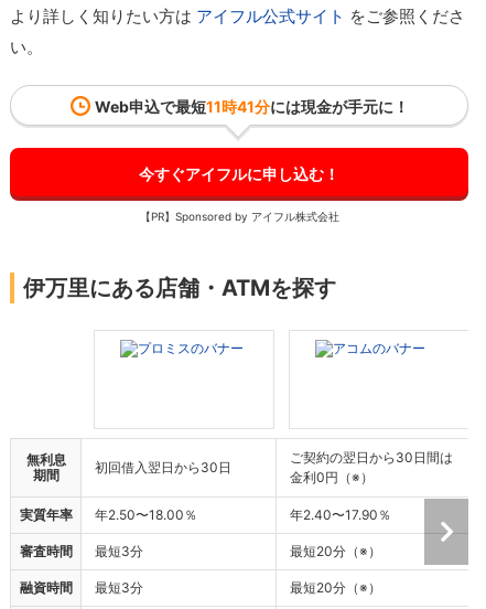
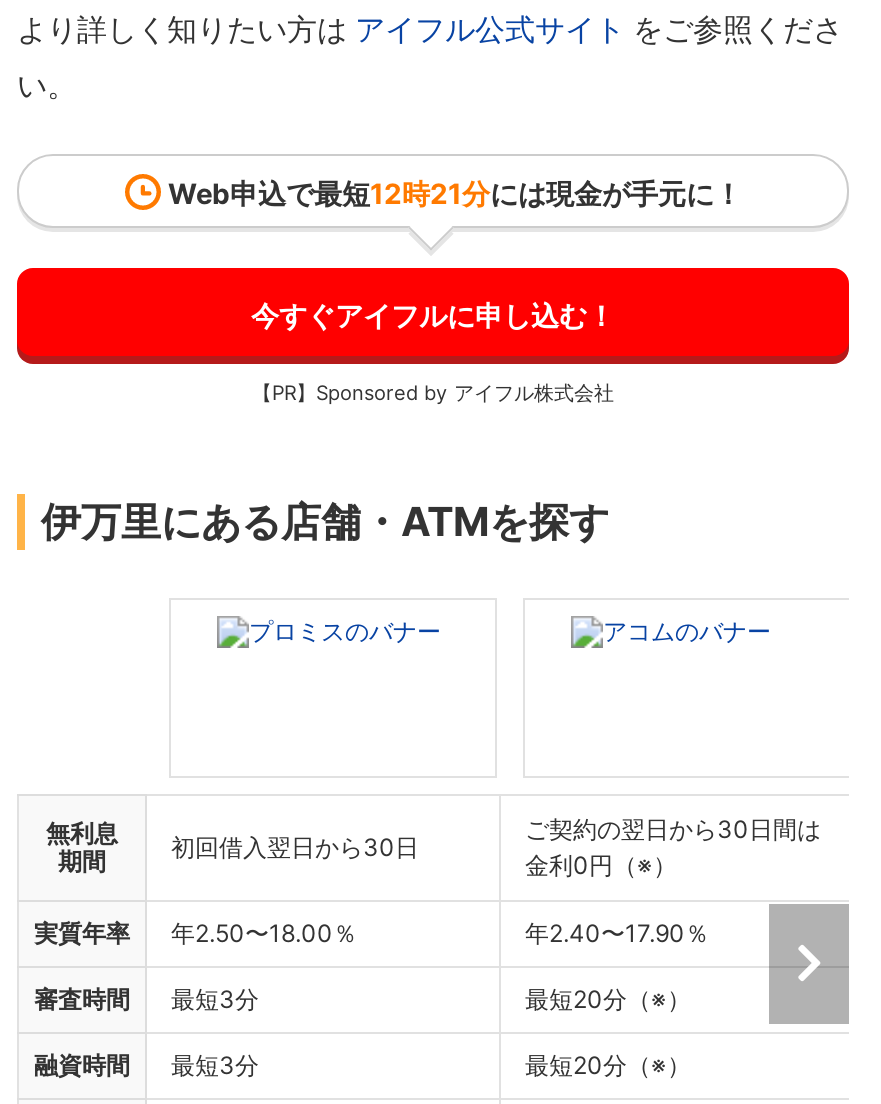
[94,97,408,116] Web申込で最短11時41分には現金が手元に！ -> [168,176,742,210] Web申込で最短12時21分には現金が手元に！

